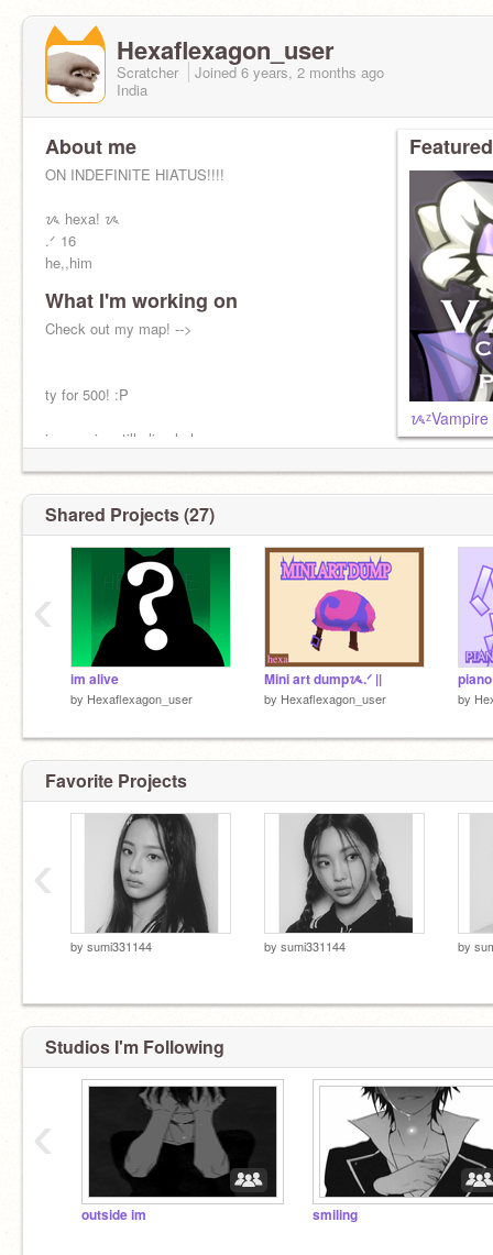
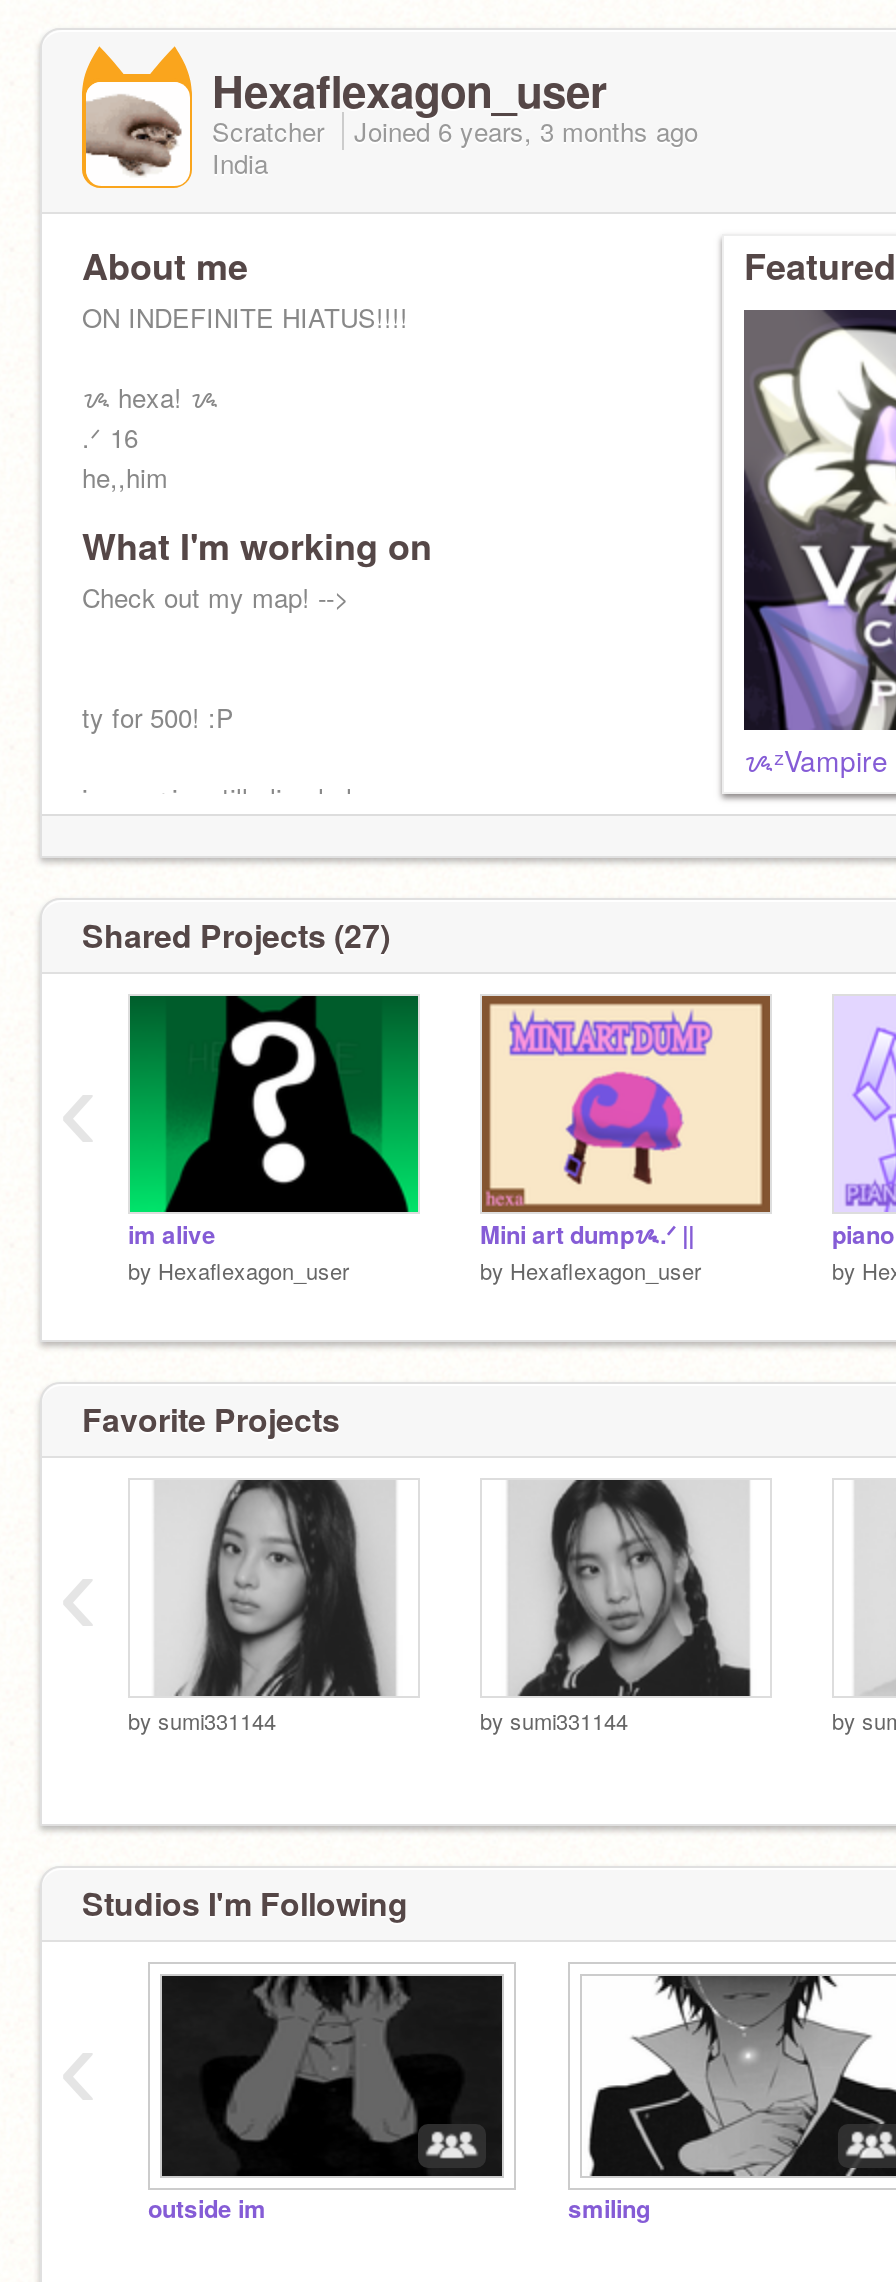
[117,61,384,82] Scratcher Joined6 years, 2 months ago -> [212,111,698,149] Scratcher Joined6 years, 3 months ago

